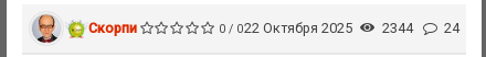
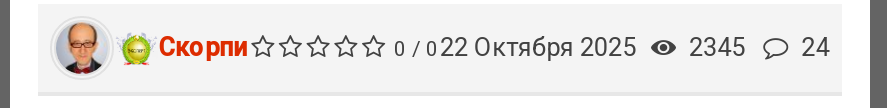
[219,20,459,36] 0 / 0 22 Октября 2025 2344 24 -> [394,32,830,62] 0 / 0 22 Октября 2025 2345 24

